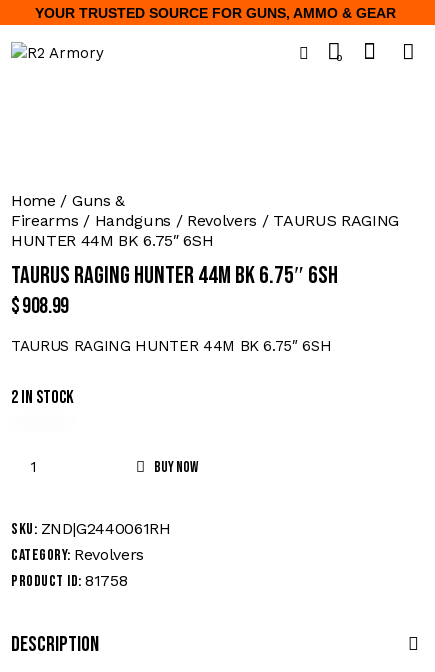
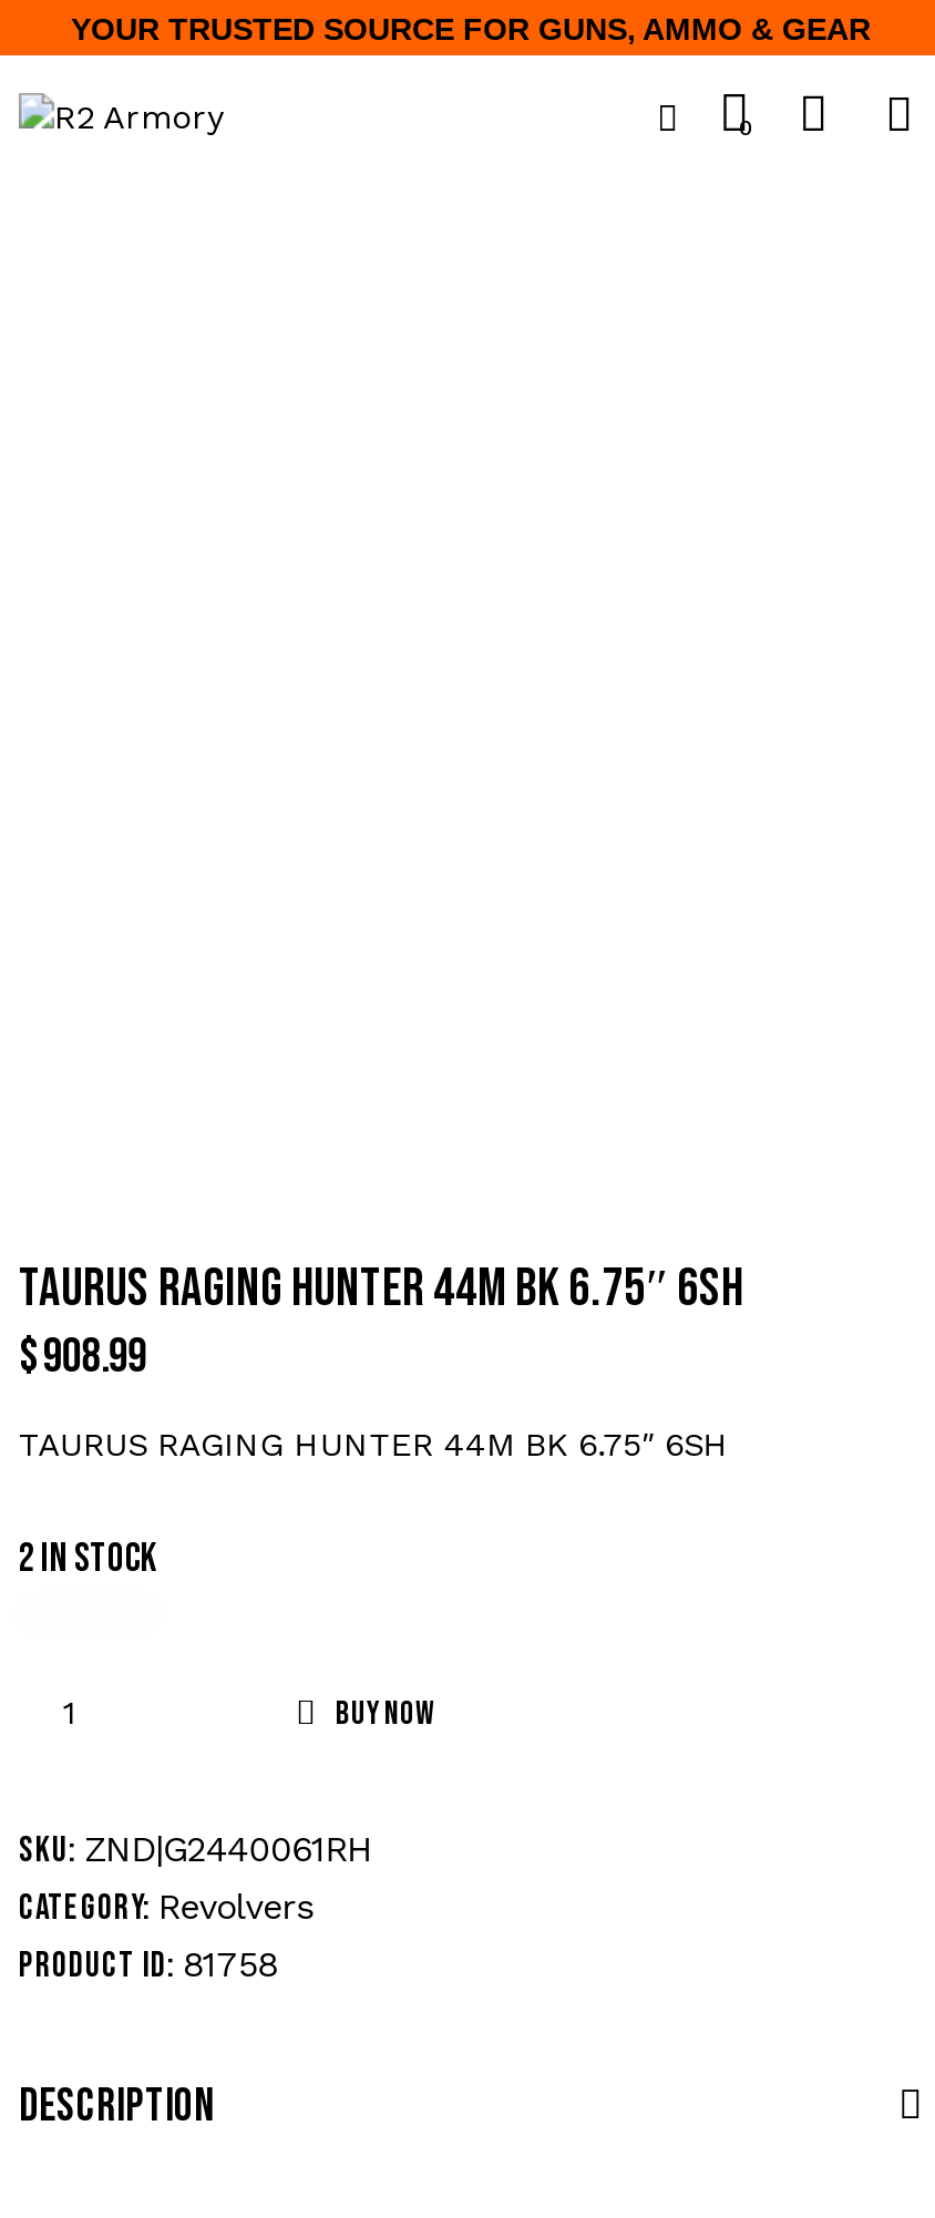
[11,191,399,250] Home | Guns & | Firearms | Handguns | Revolvers | TAURUS RAGING | HUNTER 44M BK 6.75″ 6SH -> none

